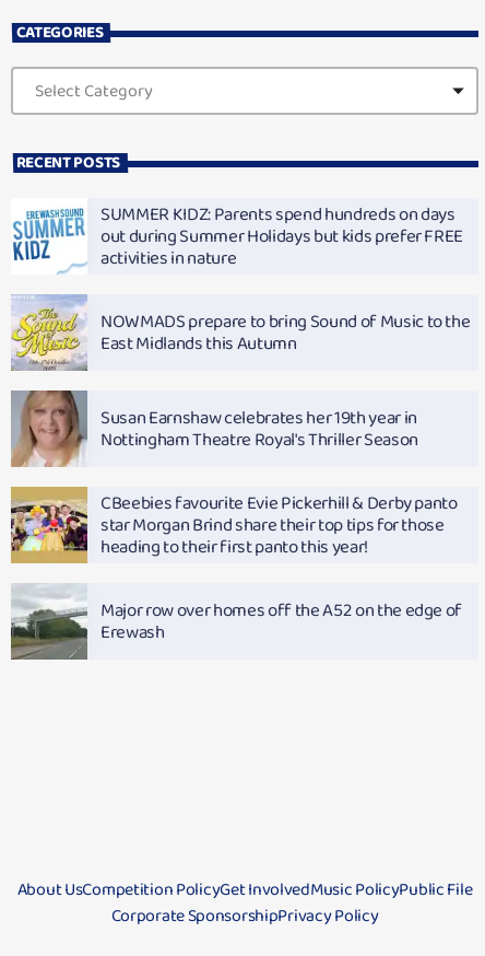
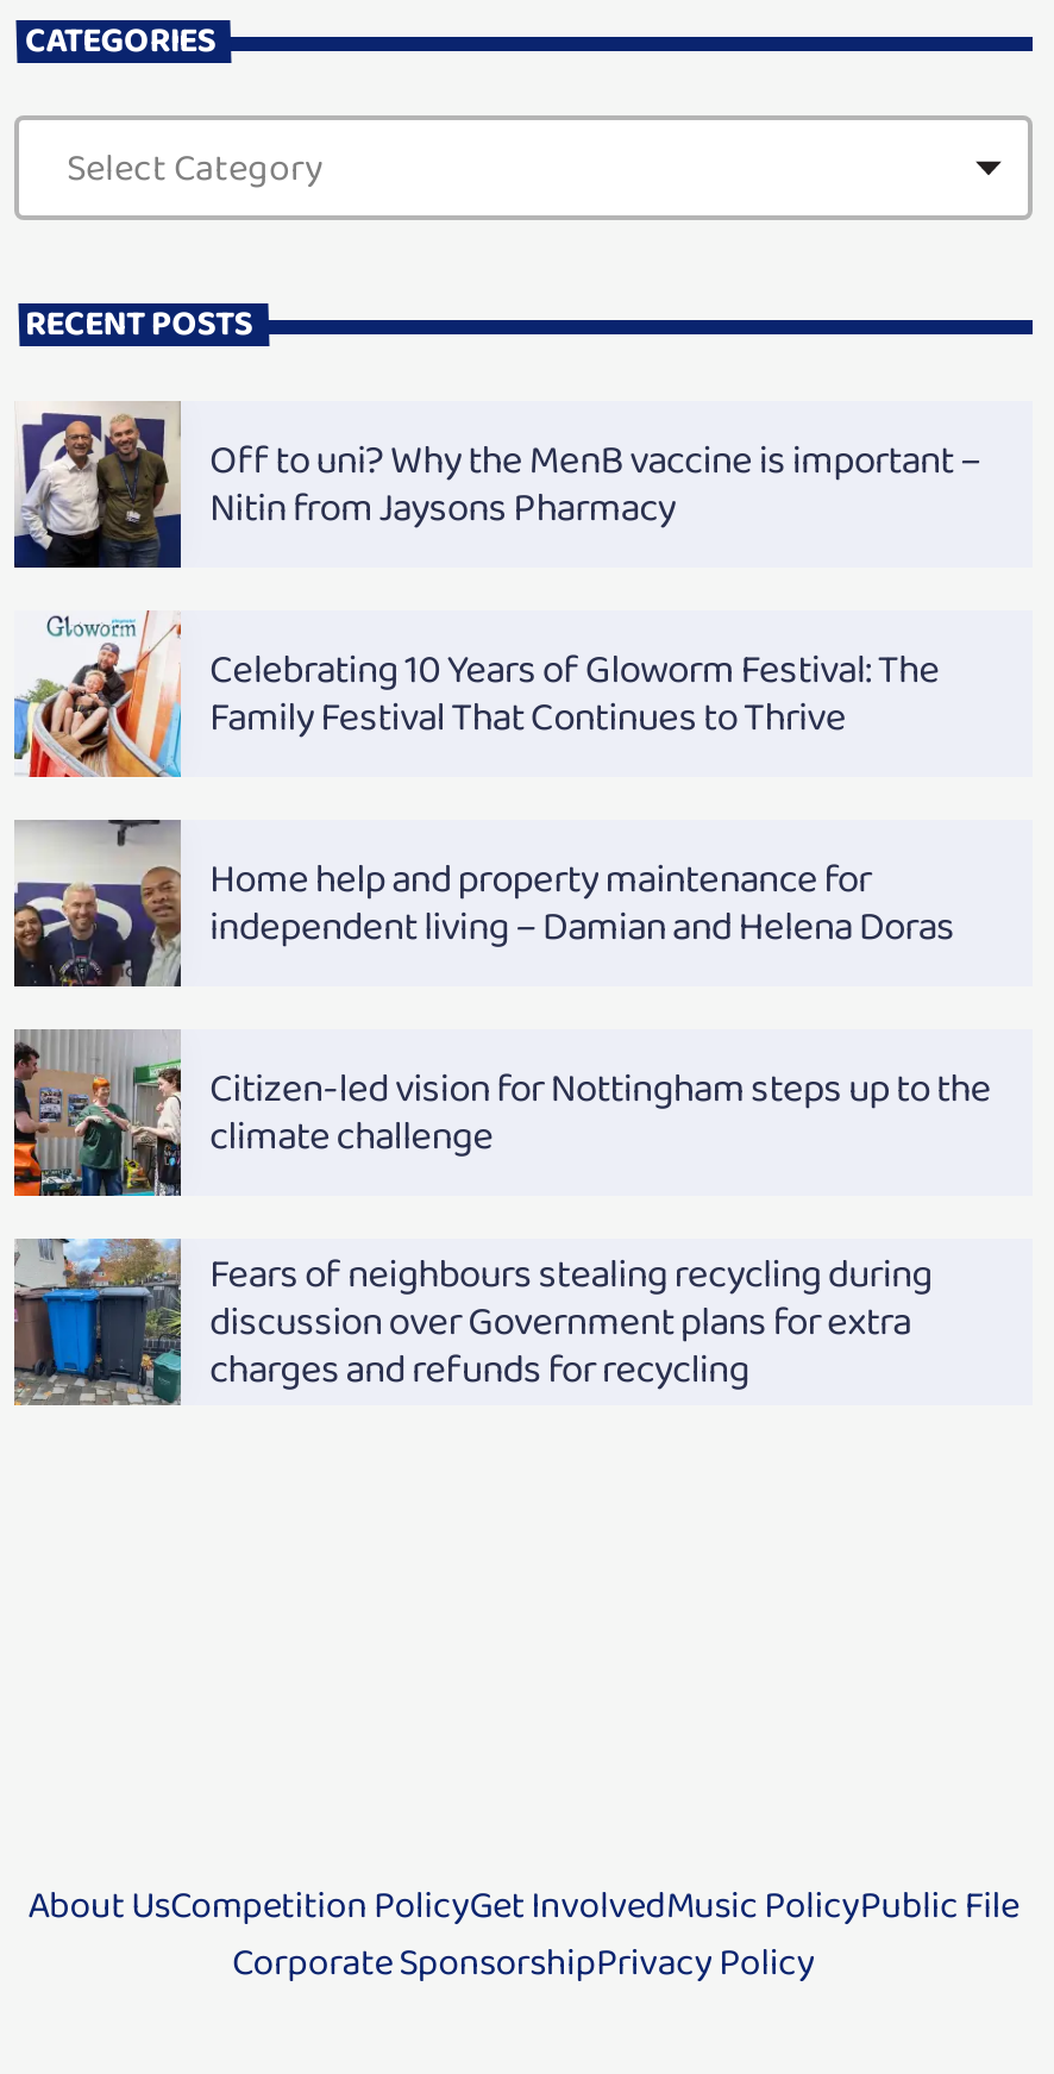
[11,199,463,275] [image] | SUMMER KIDZ: Parents spend hundreds on days | out during Summer Holidays but kids prefer FREE | activities in nature -> [12,401,980,570] [image] | Off to uni? Why the MenB vaccine is important – | Nitin from Jaysons Pharmacy
[11,294,470,372] [image] | NOWMADS prepare to bring Sound of Music to the | East Midlands this Autumn -> [12,610,939,779] [image] | Celebrating 10 Years of Gloworm Festival: The | Family Festival That Continues to Thrive
[11,390,418,468] [image] | Susan Earnshaw celebrates her 19th year in | Nottingham Theatre Royal's Thriller Season -> [12,820,954,989] [image] | Home help and property maintenance for | independent living – Damian and Helena Doras
[10,486,457,564] [image] | CBeebies favourite Evie Pickerhill & Derby panto | star Morgan Brind share their top tips for those | heading to their first panto this year! -> [12,1029,991,1198] [image] | Citizen-led vision for Nottingham steps up to the | climate challenge
[11,583,462,658] [image] | Major row over homes off the A52 on the edge of | Erewash -> [12,1236,932,1405] [image] | Fears of neighbours stealing recycling during | discussion over Government plans for extra | charges and refunds for recycling

